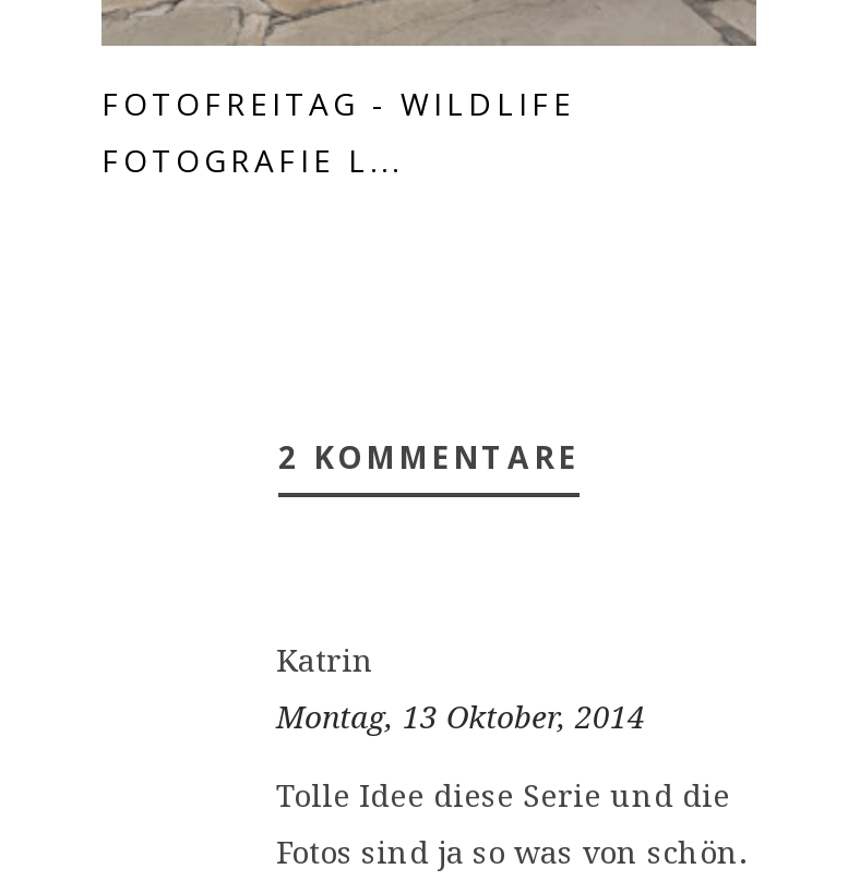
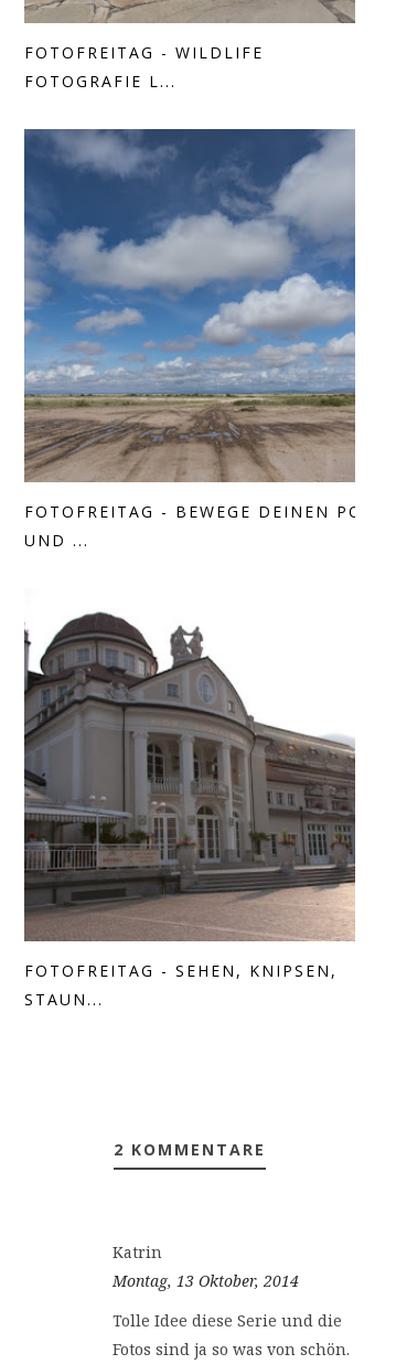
none -> [23,128,363,551] [image] | FOTOFREITAG - BEWEGE DEINEN PO | UND ...
none -> [23,610,355,1010] [image] | FOTOFREITAG - SEHEN, KNIPSEN, | STAUN...

